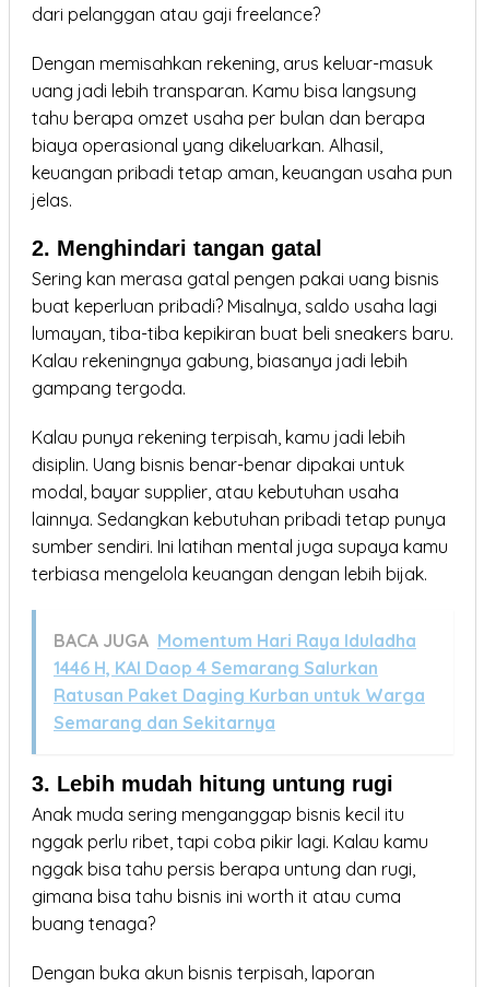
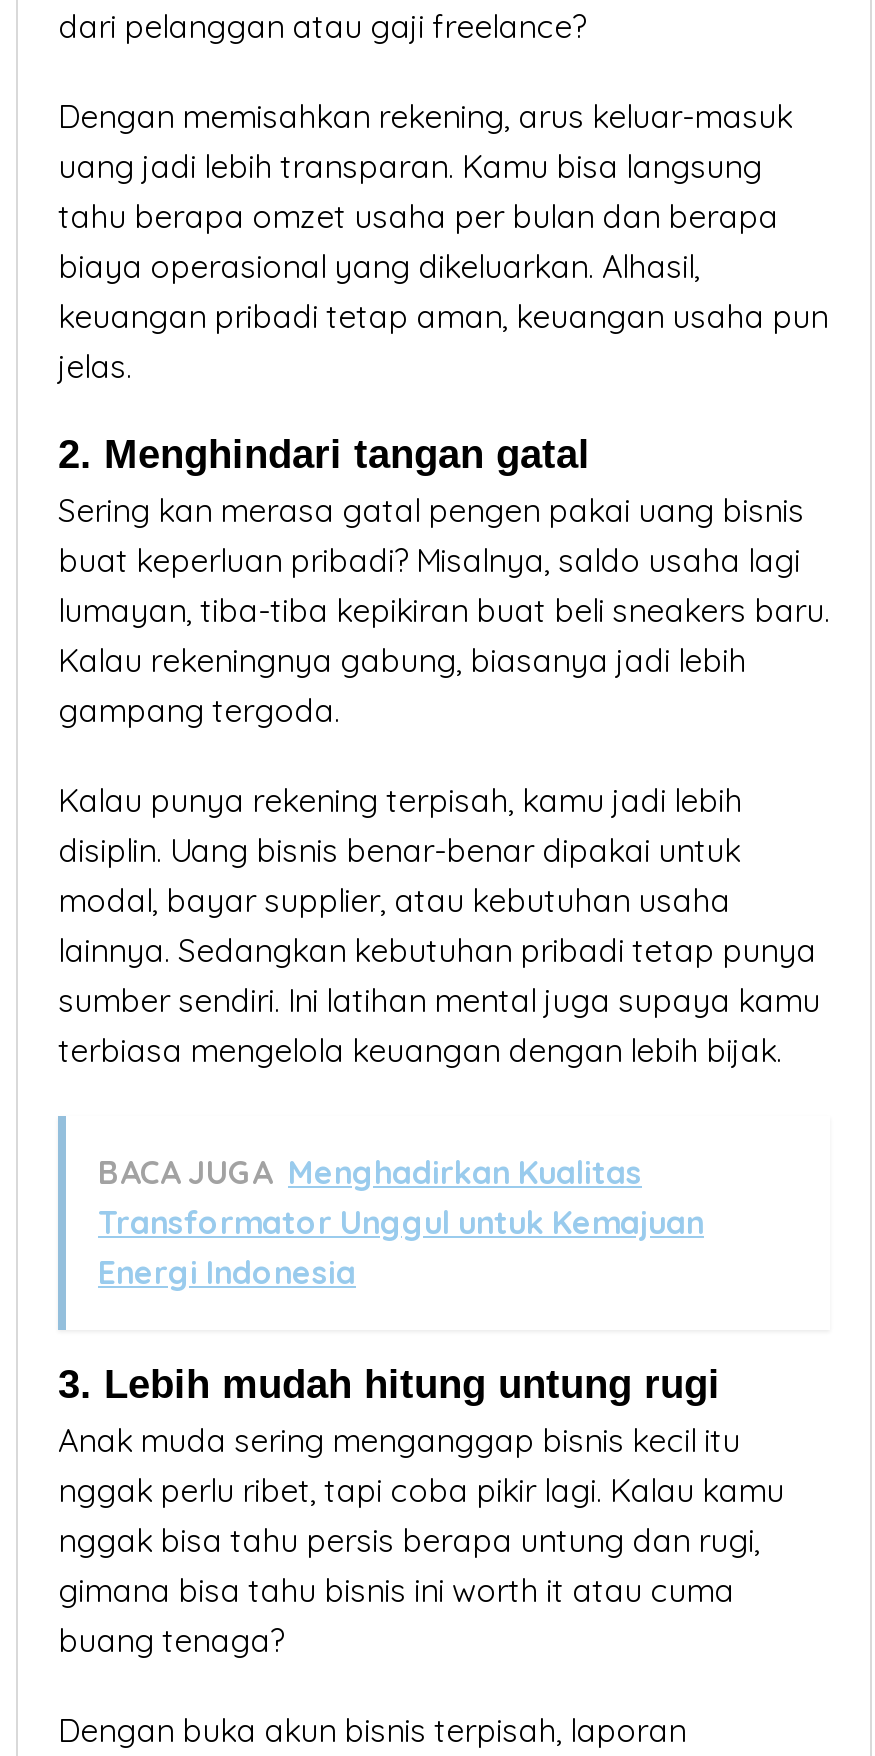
[54,630,425,734] BACA JUGA Momentum Hari Raya Iduladha | 1446 H, KAI Daop 4 Semarang Salurkan | Ratusan Paket Daging Kurban untuk Warga | Semarang dan Sekitarnya -> [98,1153,704,1293] BACA JUGA Menghadirkan Kualitas | Transformator Unggul untuk Kemajuan | Energi Indonesia

